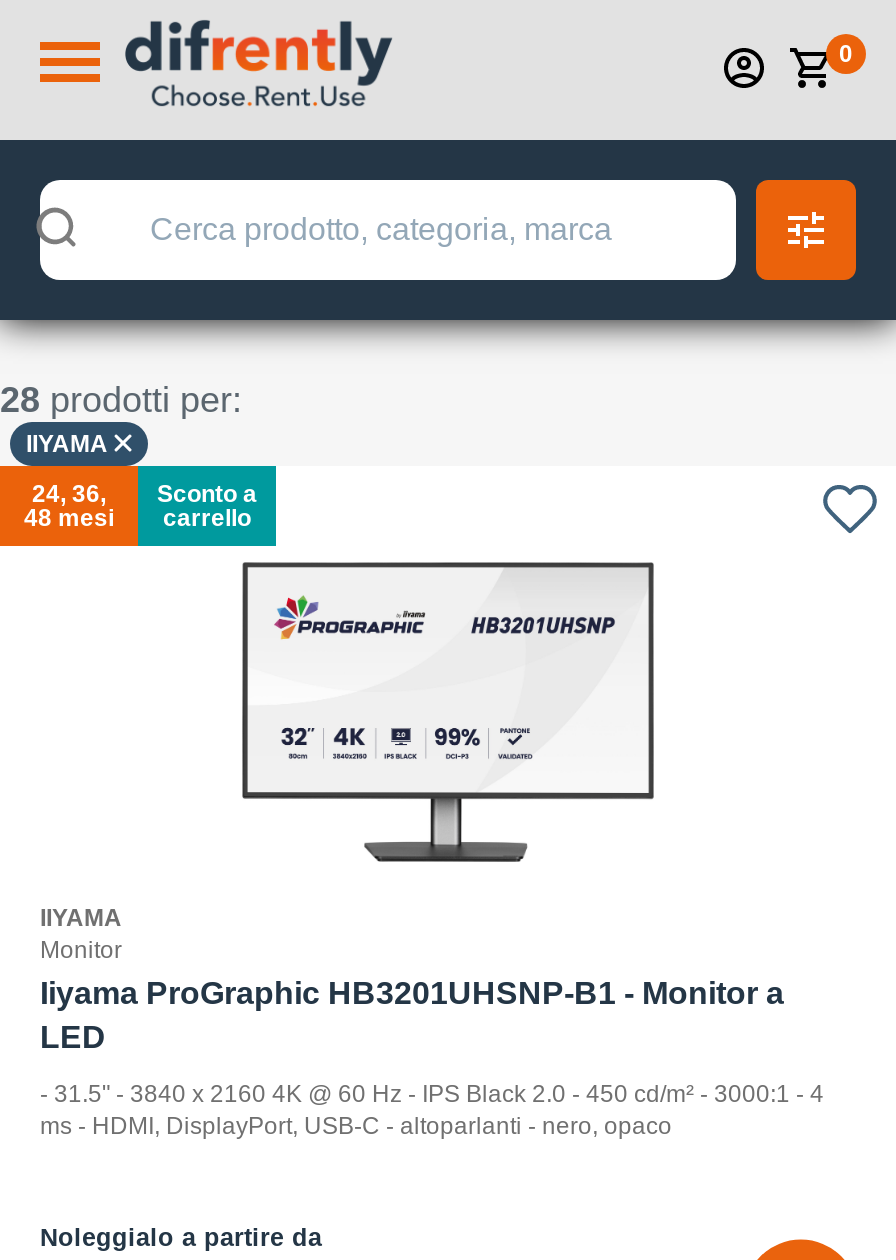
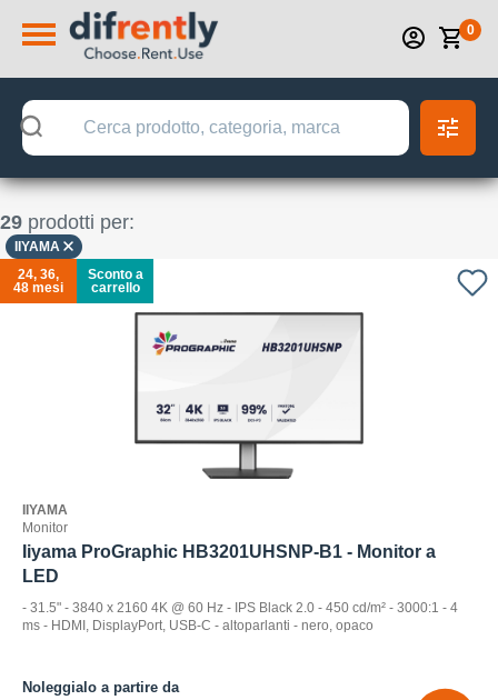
[0,380,242,420] 28 prodotti per: -> [0,211,135,233] 29 prodotti per:

